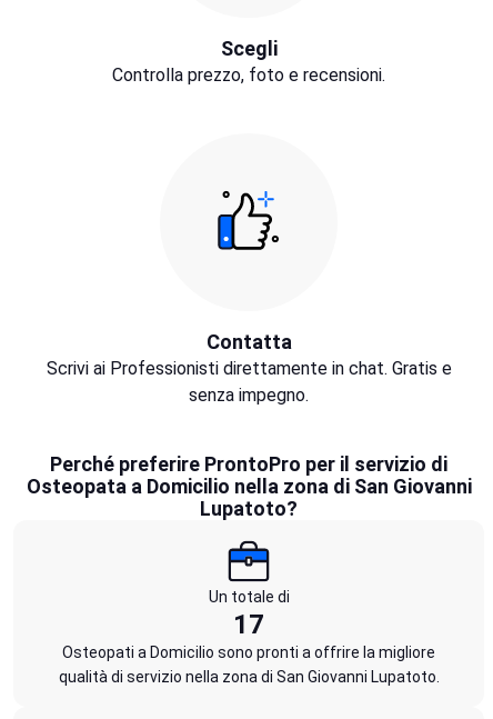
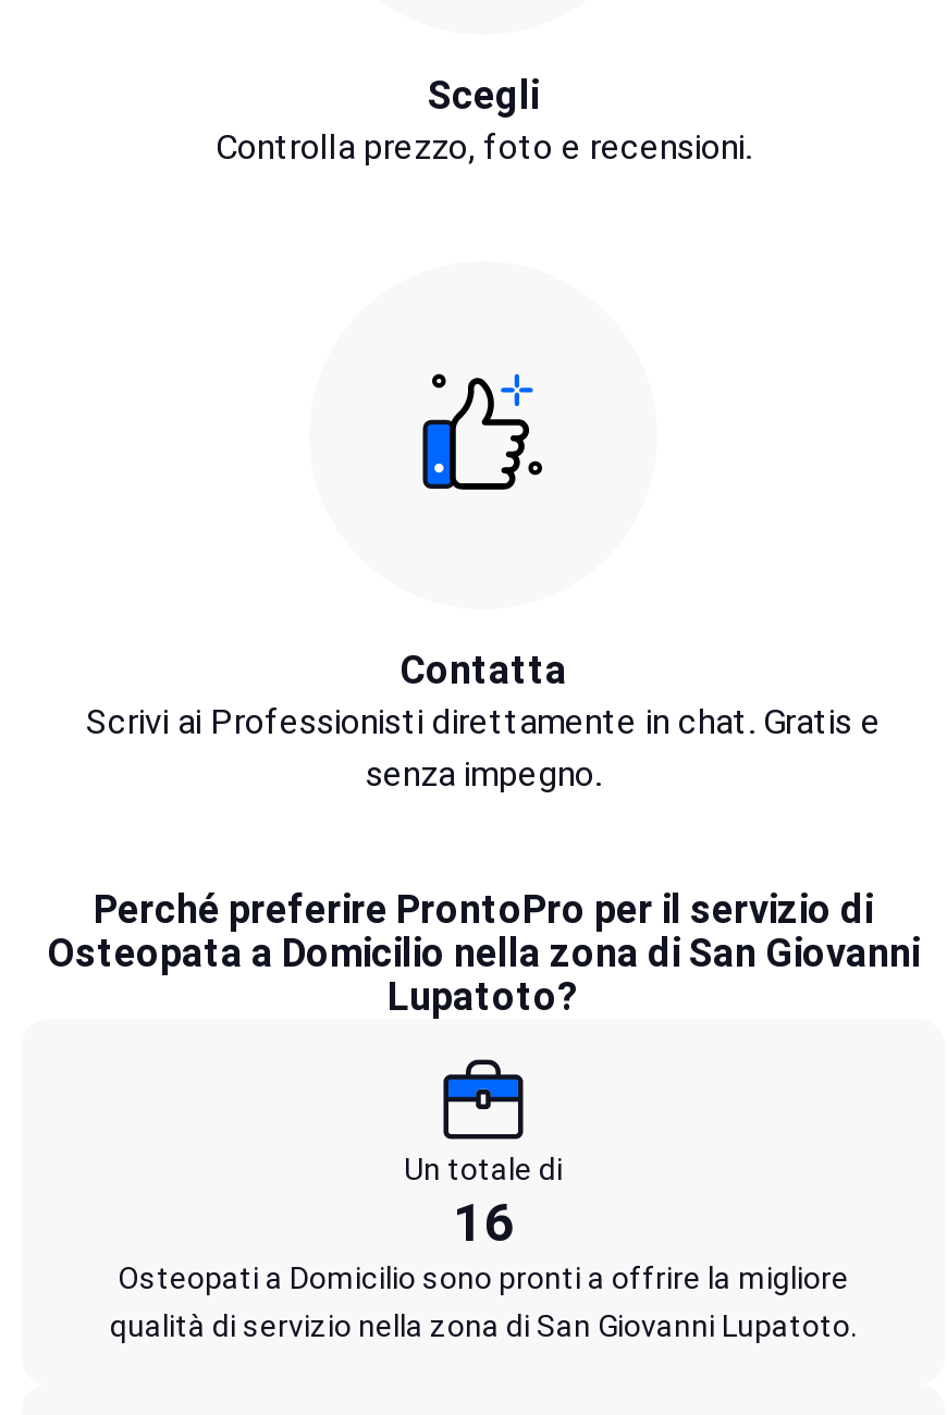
[233,609,264,640] 17 -> [453,1193,514,1253] 16

